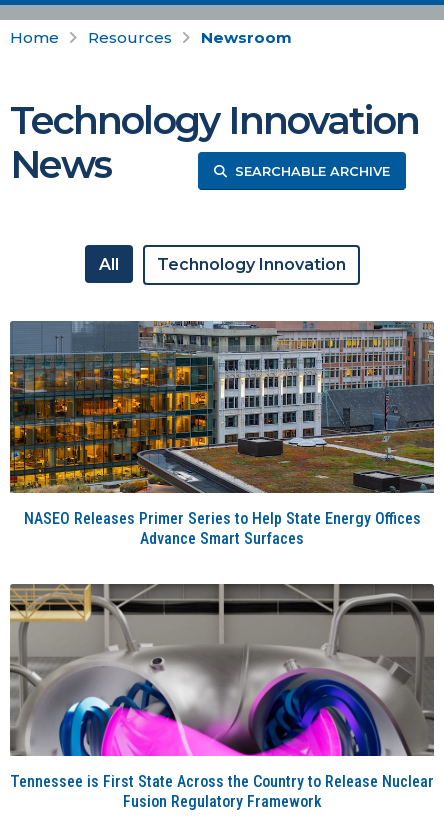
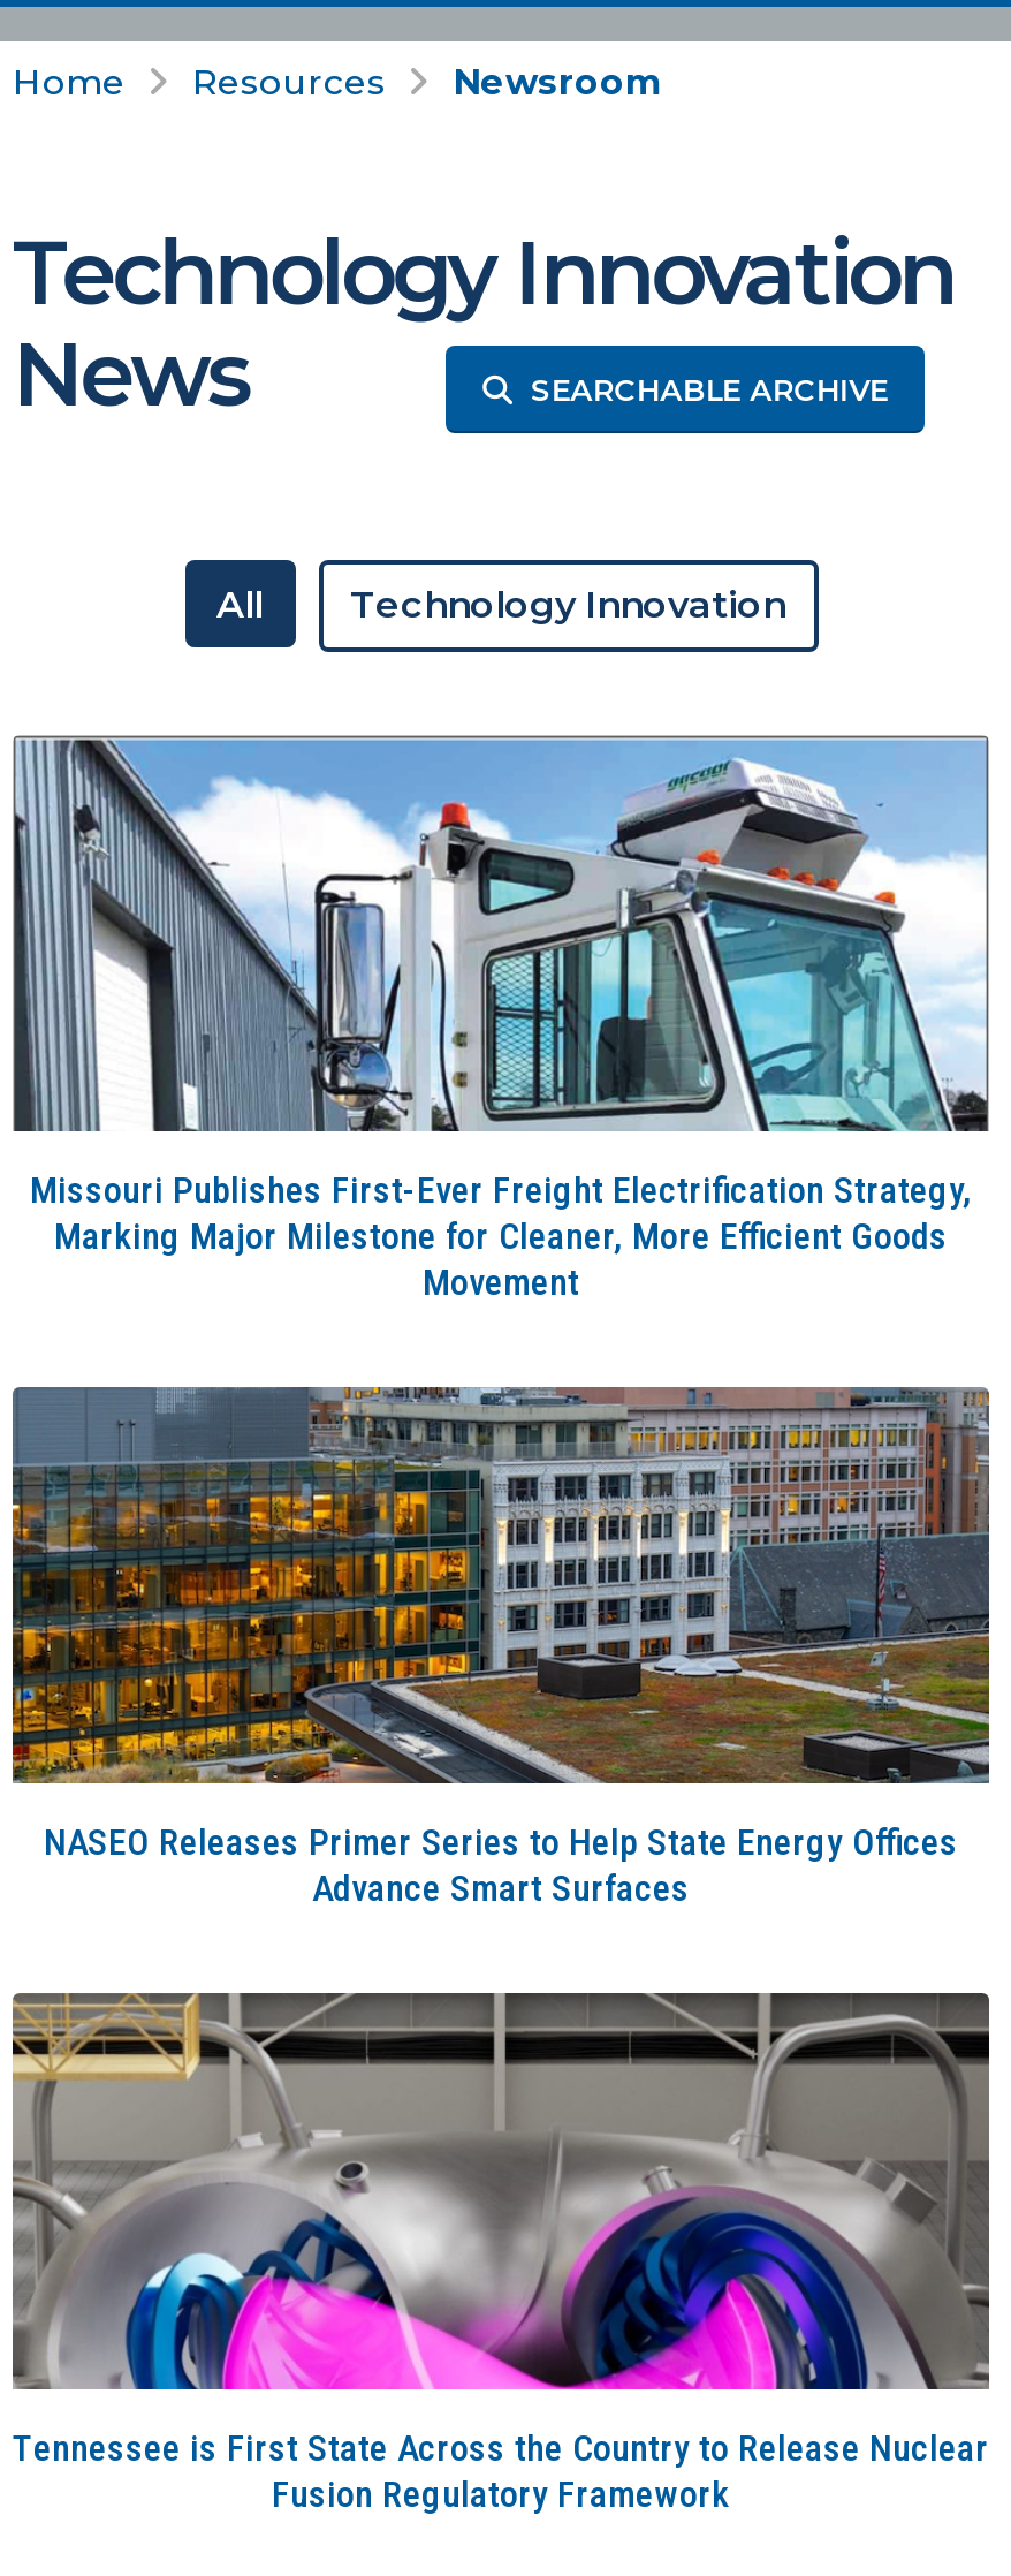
none -> [10,735,989,1304] [image] | Missouri Publishes First-Ever Freight Electrification Strategy, | Marking Major Milestone for Cleaner, More Efficient Goods | Movement

